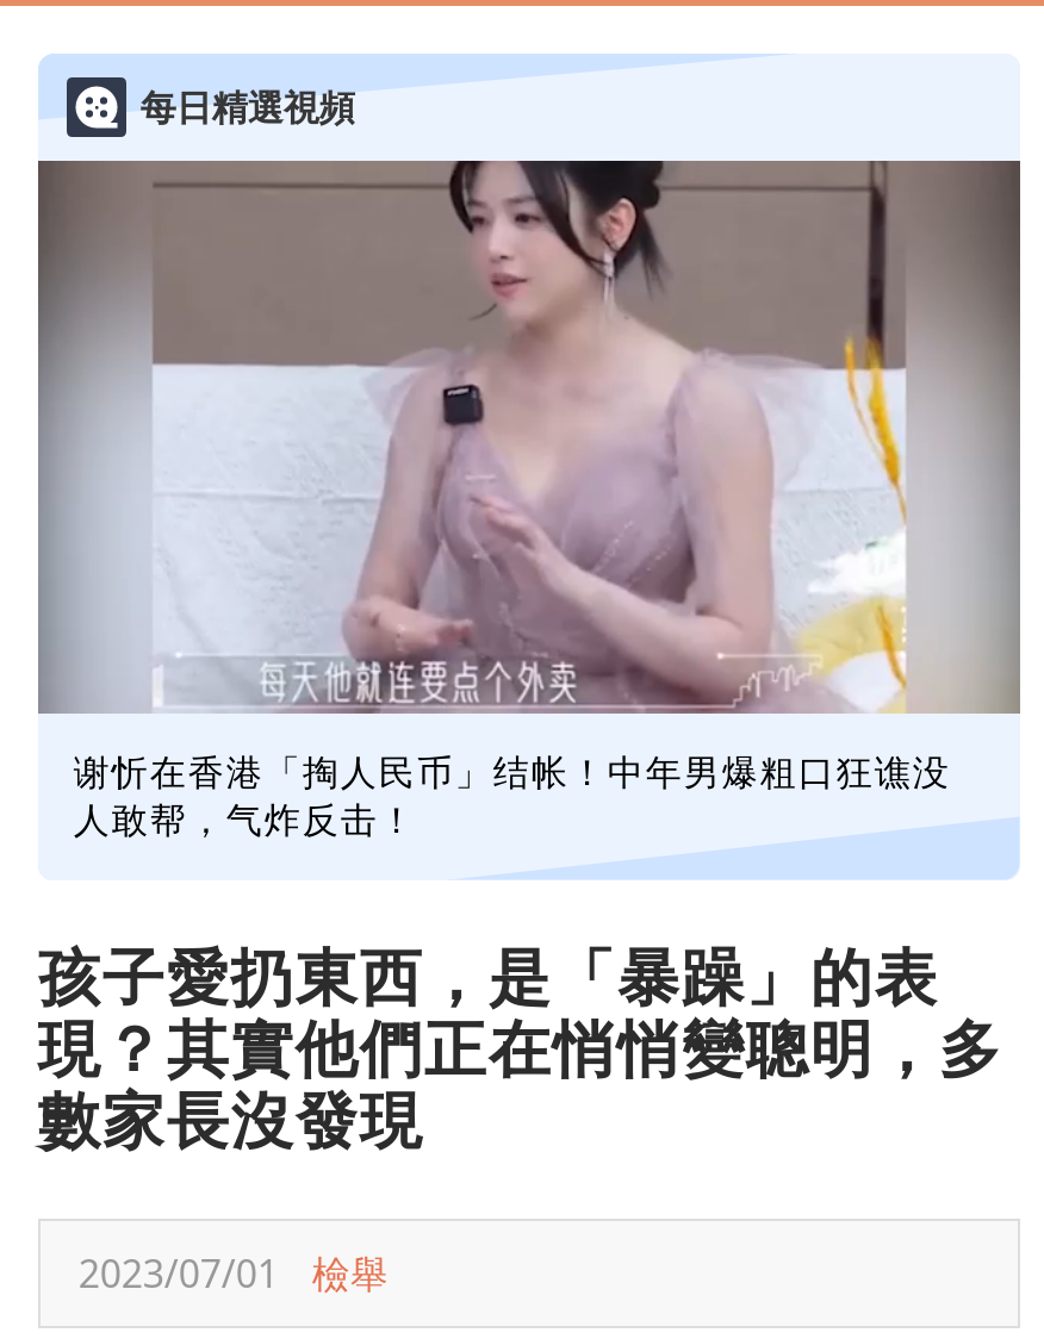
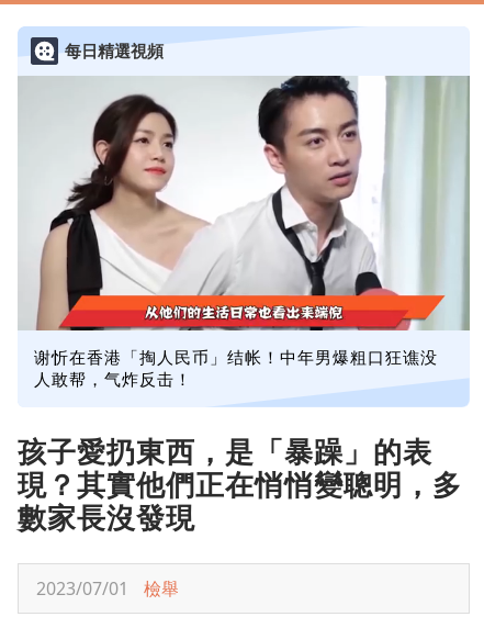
[38,158,1023,716] [image] -> [19,75,470,332] [image]

